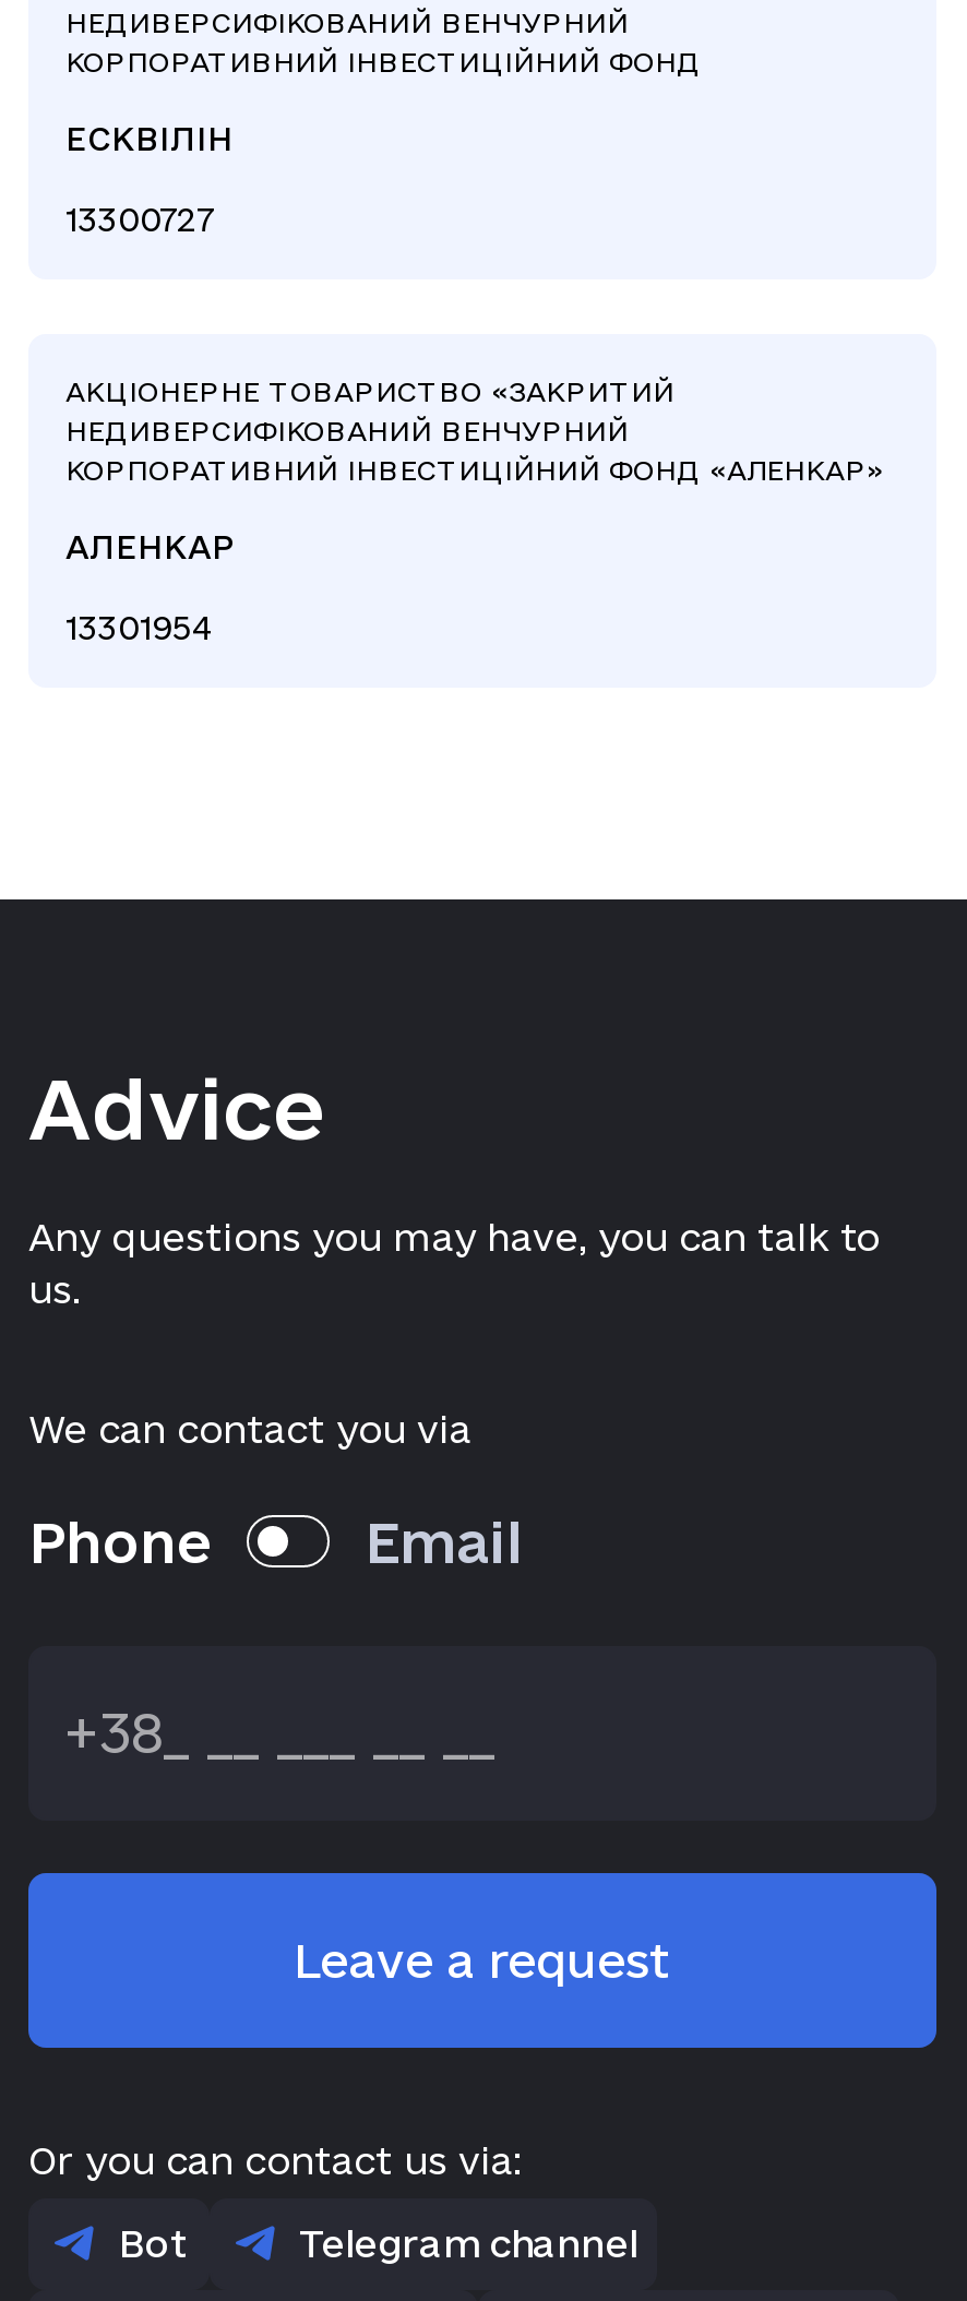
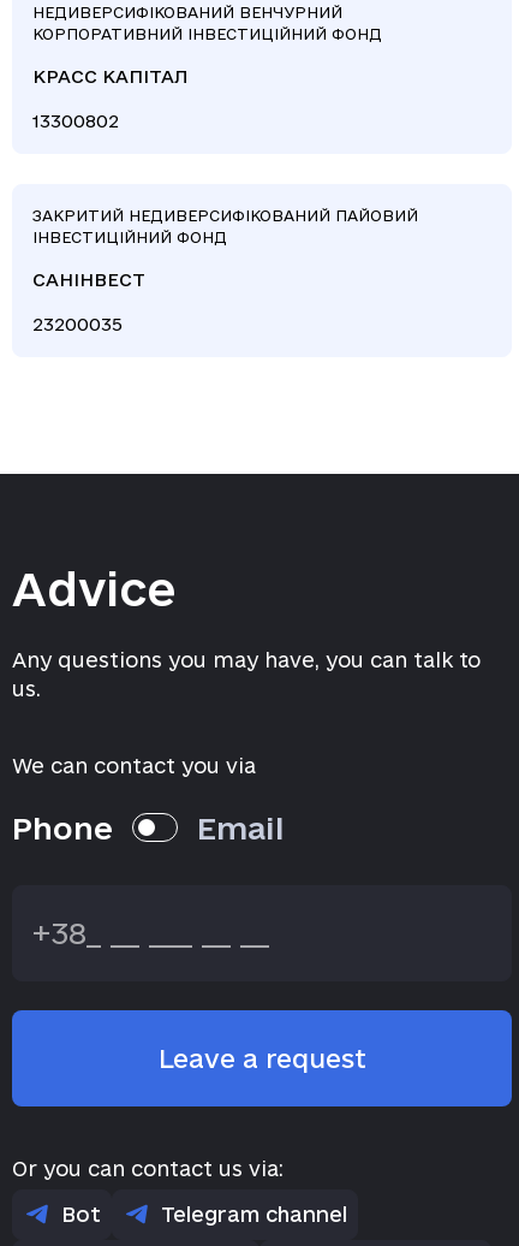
[65,120,234,157] ЕСКВІЛІН -> [32,66,189,86] КРАСС КАПІТАЛ
[65,201,214,238] 13300727 -> [32,111,119,131] 13300802
[65,375,884,484] АКЦIОНЕРНЕ ТОВАРИСТВО «ЗАКРИТИЙ | НЕДИВЕРСИФIКОВАНИЙ ВЕНЧУРНИЙ | КОРПОРАТИВНИЙ IНВЕСТИЦIЙНИЙ ФОНД «АЛЕНКАР» -> [32,207,418,245] ЗАКРИТИЙ НЕДИВЕРСИФІКОВАНИЙ ПАЙОВИЙ | ІНВЕСТИЦІЙНИЙ ФОНД
[65,528,236,565] АЛЕНКАР -> [32,269,145,290] САНІНВЕСТ
[65,609,214,646] 13301954 -> [32,314,123,334] 23200035

